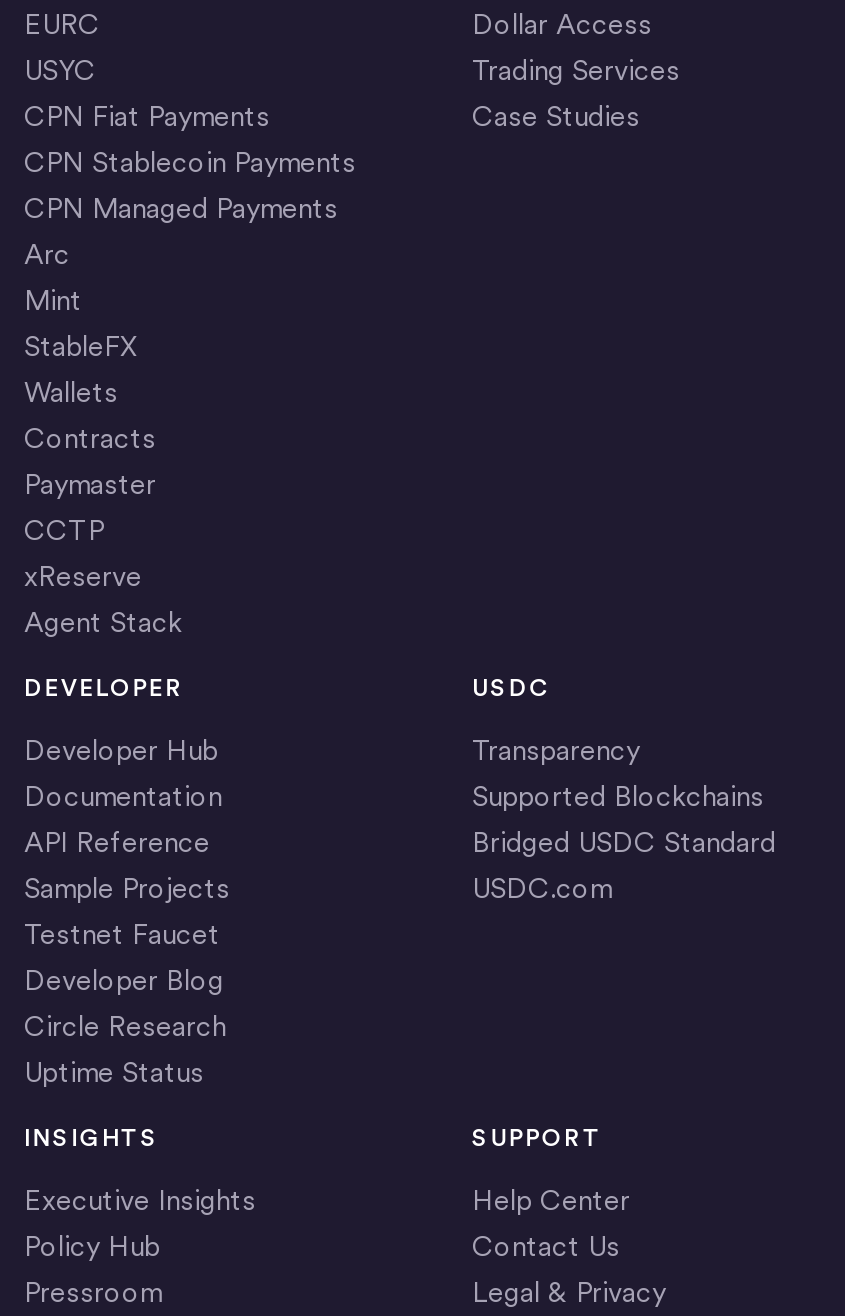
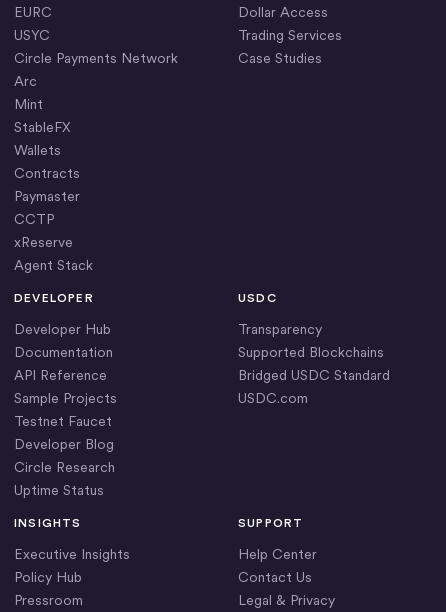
[24,100,356,224] CPN Fiat Payments | CPN Stablecoin Payments | CPN Managed Payments -> [14,50,178,66] Circle Payments Network

